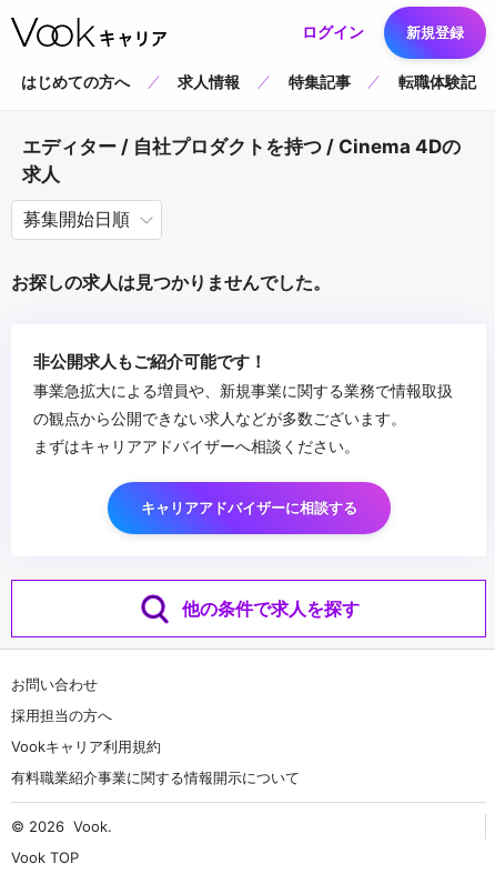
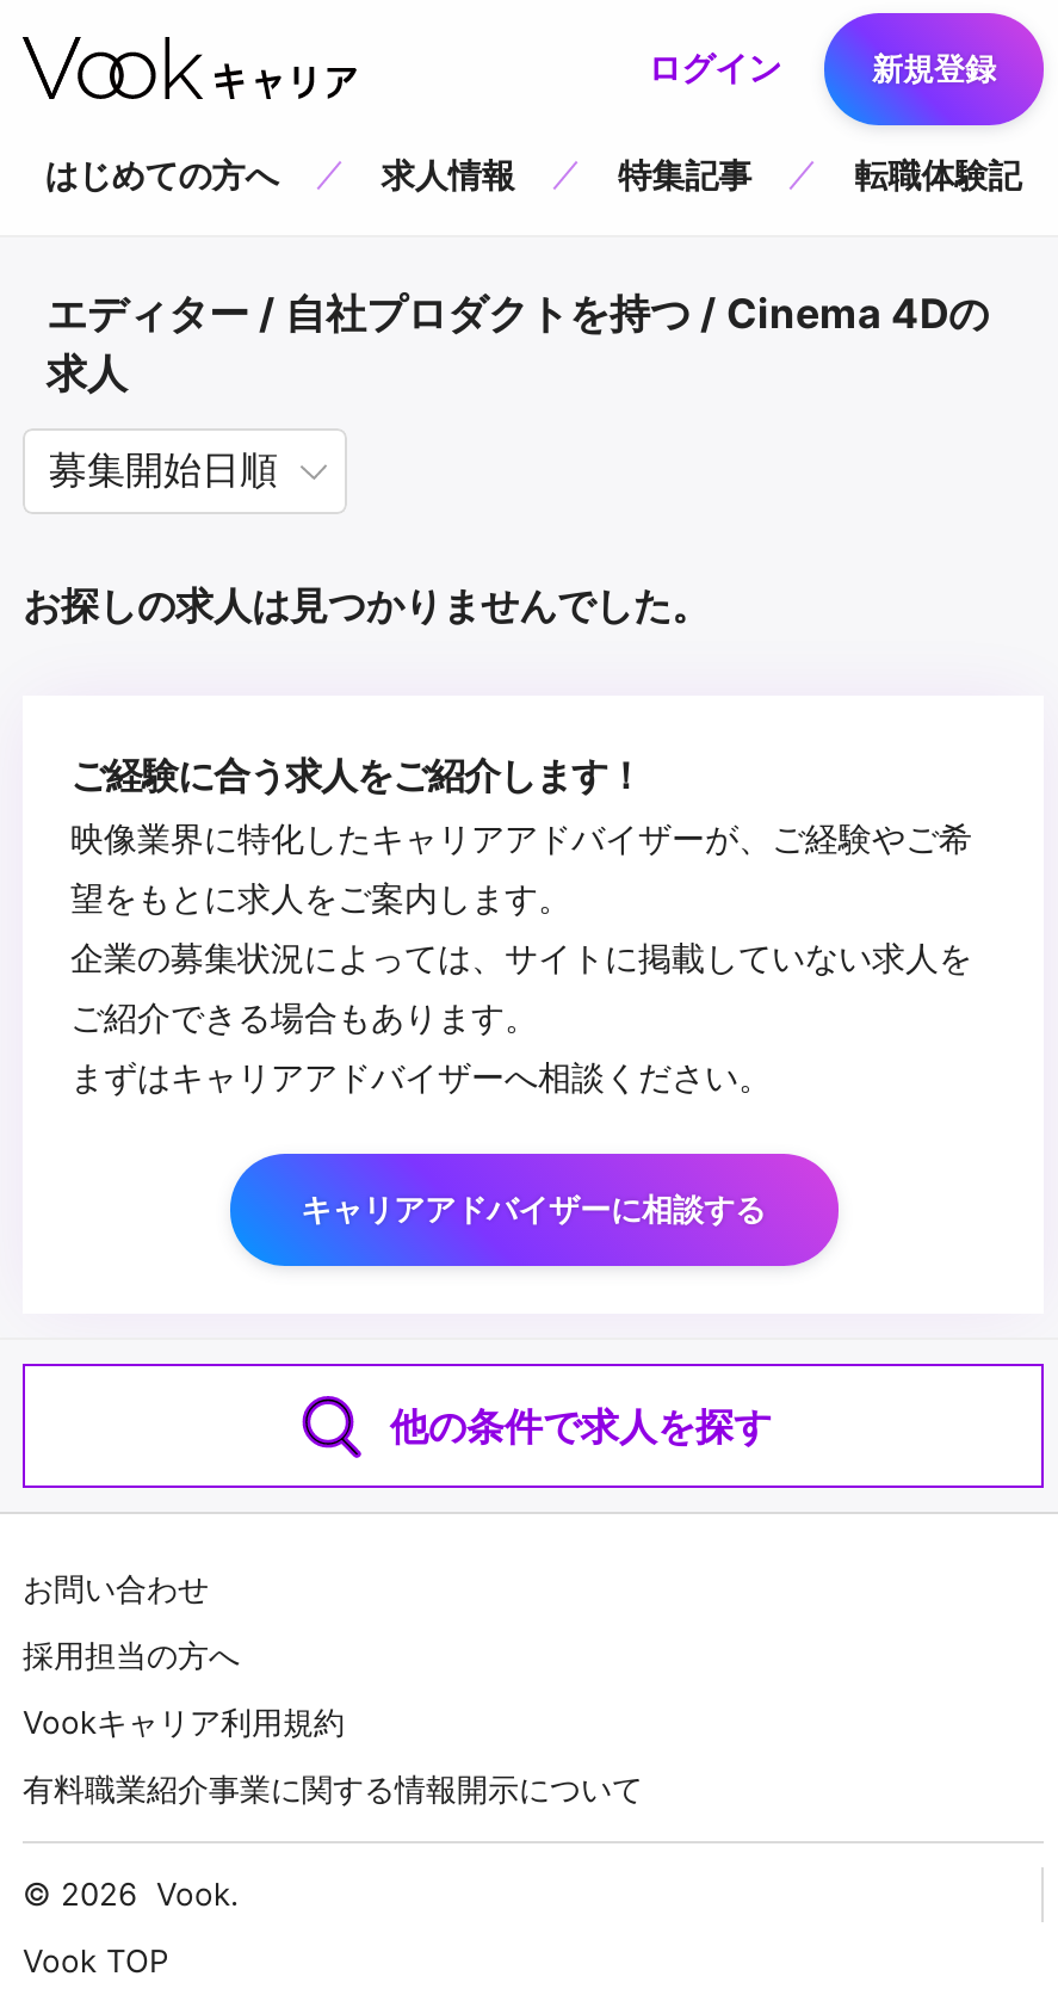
[33,351,453,428] 非公開求人もご紹介可能です！ | 事業急拡大による増員や、新規事業に関する業務で情報取扱 | の観点から公開できない求人などが多数ございます。 -> [70,753,972,1037] ご経験に合う求人をご紹介します！ | 映像業界に特化したキャリアアドバイザーが、ご経験やご希 | 望をもとに求人をご案内します。 | 企業の募集状況によっては、サイトに掲載していない求人を | ご紹介できる場合もあります。

